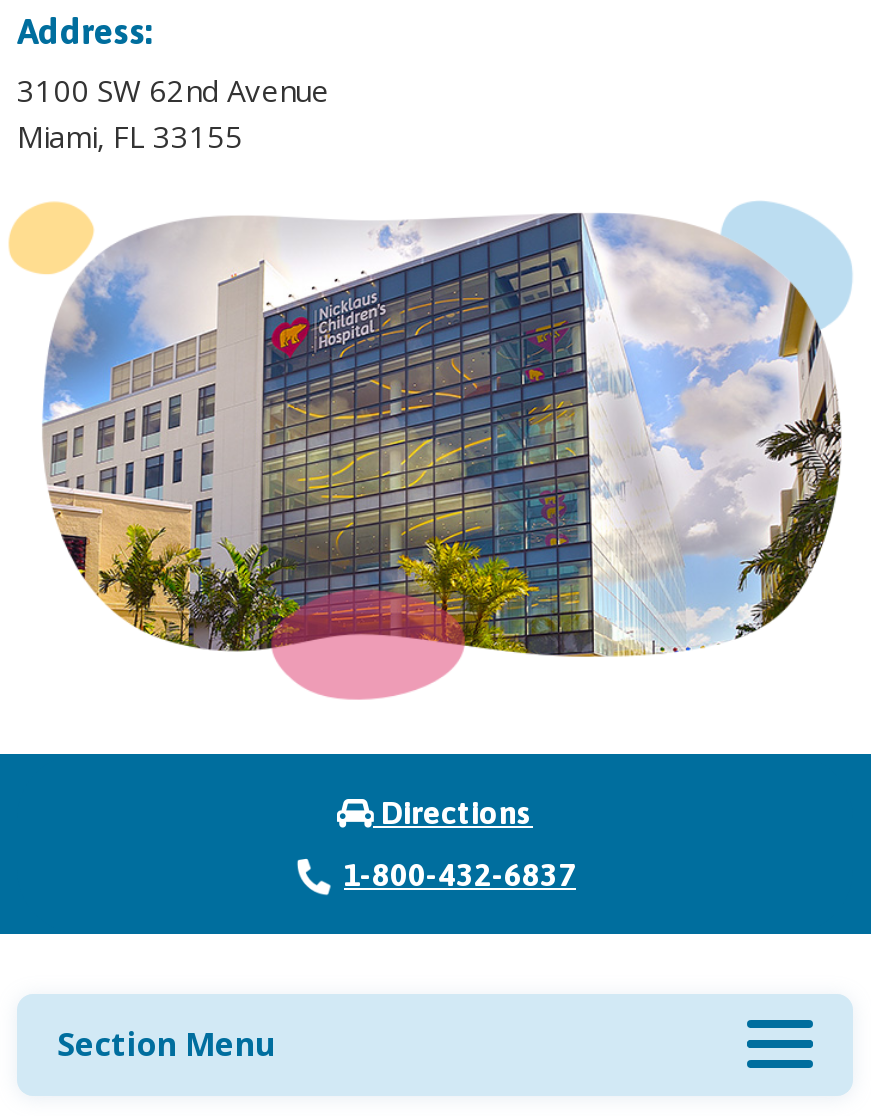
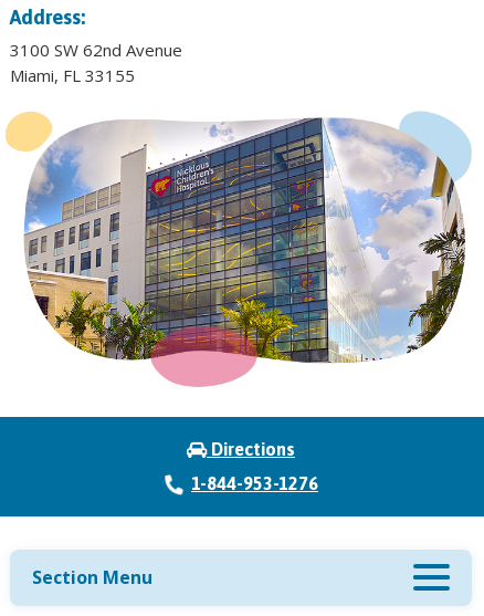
[344,856,576,892] 1-800-432-6837 -> [191,473,318,493] 1-844-953-1276

